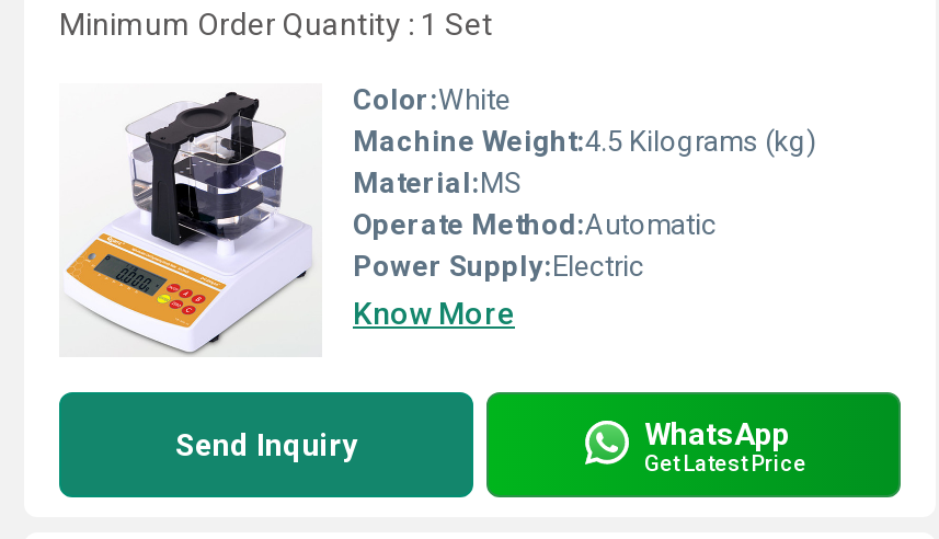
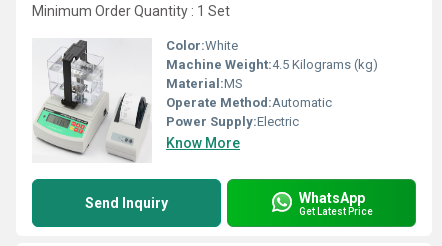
[64,88,313,355] [image] -> [34,39,149,162] [image]

